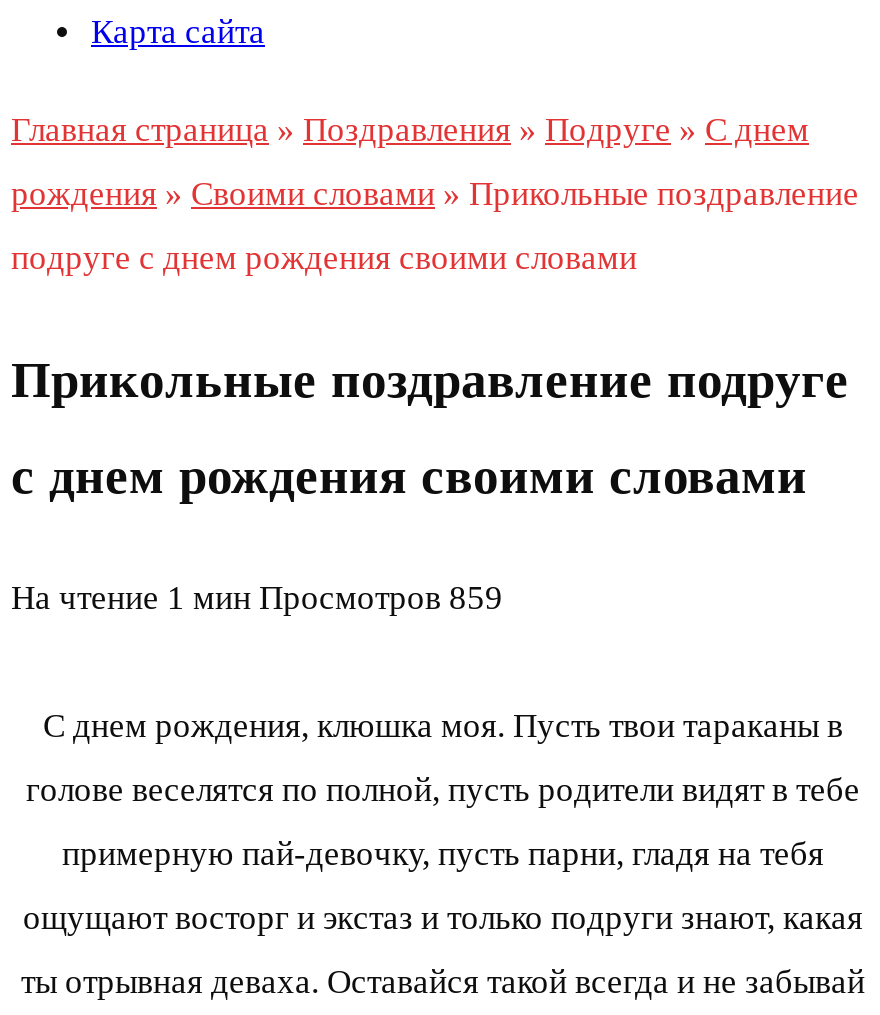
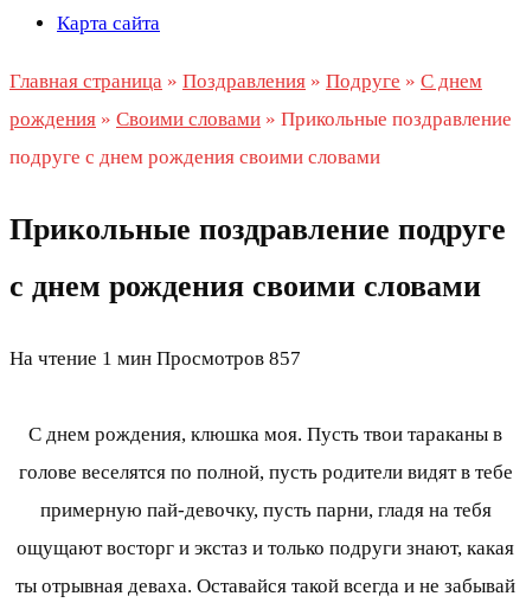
[11,580,503,618] На чтение 1 мин Просмотров 859 -> [9,348,301,370] На чтение 1 мин Просмотров 857

